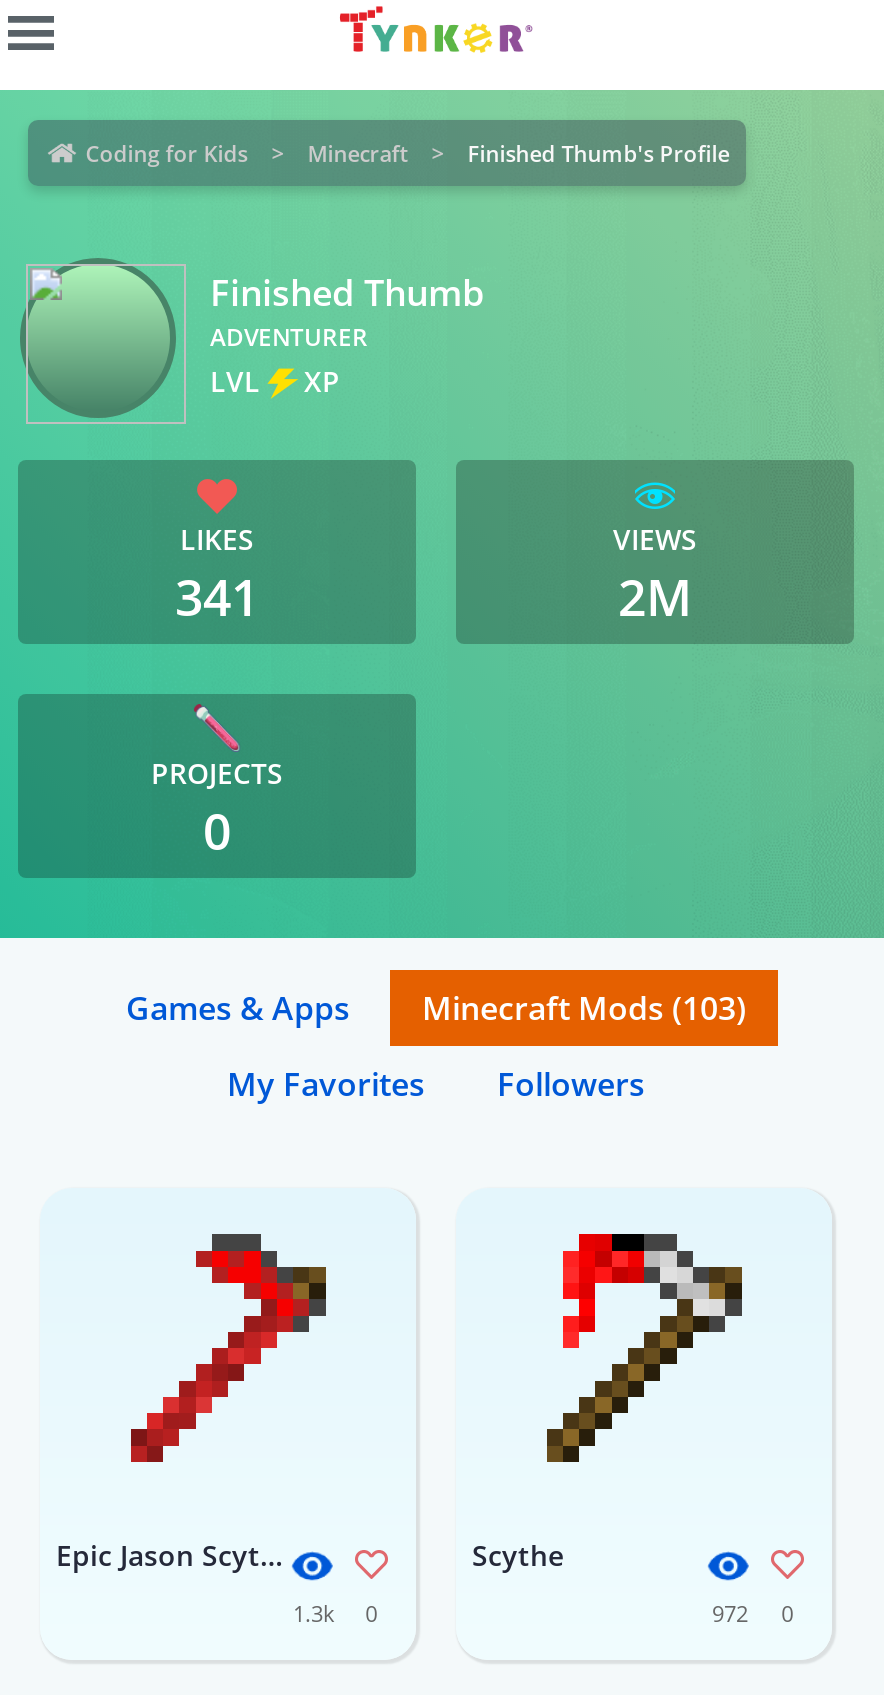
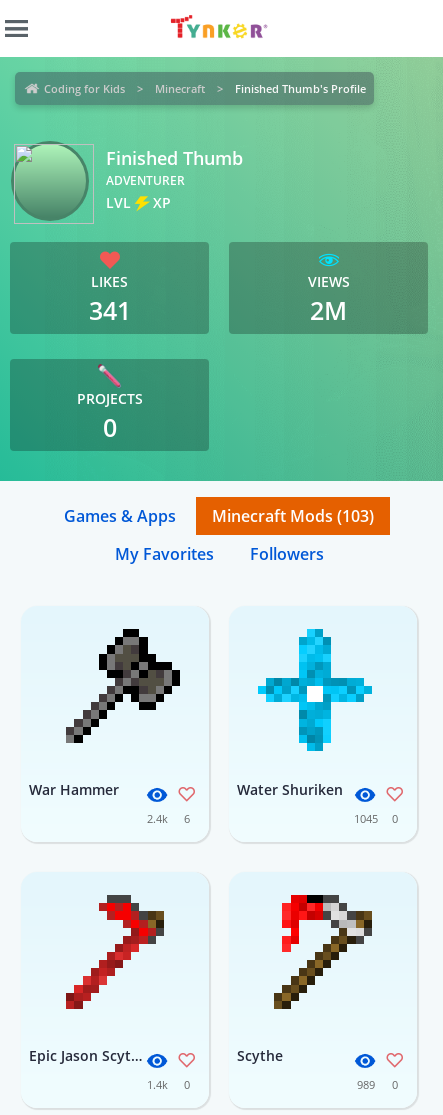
none -> [29,628,190,826] [image] | War Hammer | 2.4k | 6
none -> [237,628,398,826] [image] | Water Shuriken | 1045 | 0
[293,1598,377,1628] 1.3k 0 -> [147,1077,190,1092] 1.4k 0
[712,1598,793,1628] 972 0 -> [357,1077,398,1092] 989 0

